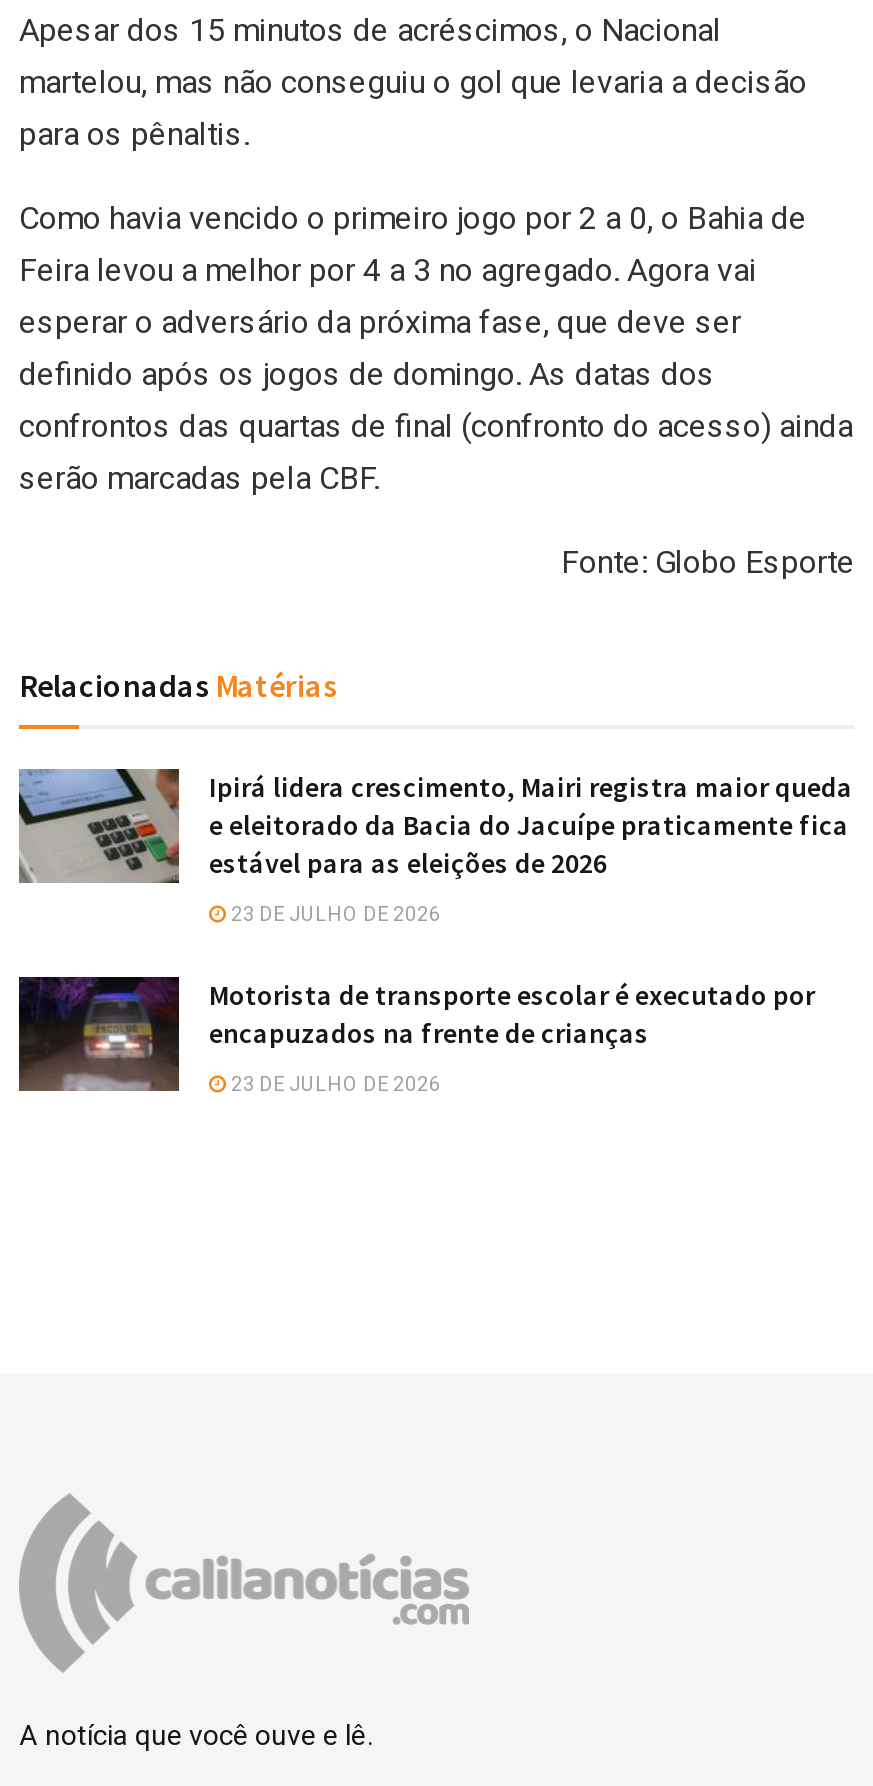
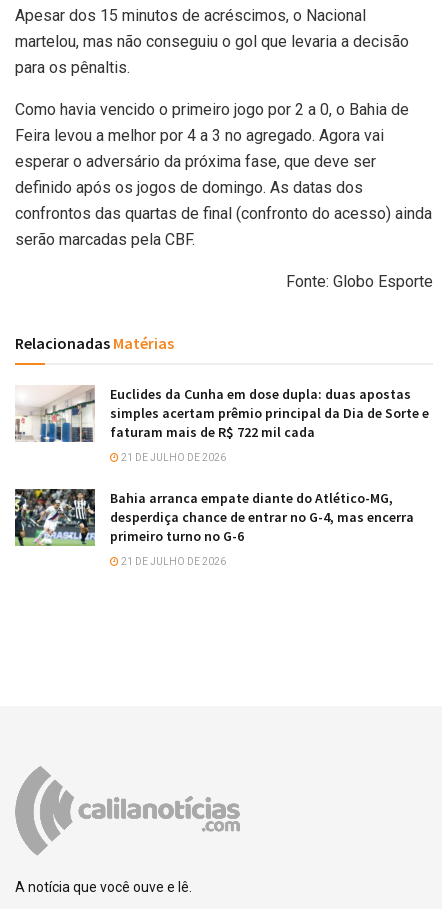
[17,767,853,885] [image] | Ipirá lidera crescimento, Mairi registra maior queda | e eleitorado da Bacia do Jacuípe praticamente fica | estável para as eleições de 2026 -> [15,385,429,443] [image] | Euclides da Cunha em dose dupla: duas apostas | simples acertam prêmio principal da Dia de Sorte e | faturam mais de R$ 722 mil cada
[227,902,441,924] 23 DE JULHO DE 2026 -> [119,452,226,463] 21 DE JULHO DE 2026
[17,975,815,1093] [image] | Motorista de transporte escolar é executado por | encapuzados na frente de crianças -> [14,488,414,547] [image] | Bahia arranca empate diante do Atlético-MG, | desperdiça chance de entrar no G-4, mas encerra | primeiro turno no G-6
[227,1072,441,1094] 23 DE JULHO DE 2026 -> [119,556,226,567] 21 DE JULHO DE 2026

